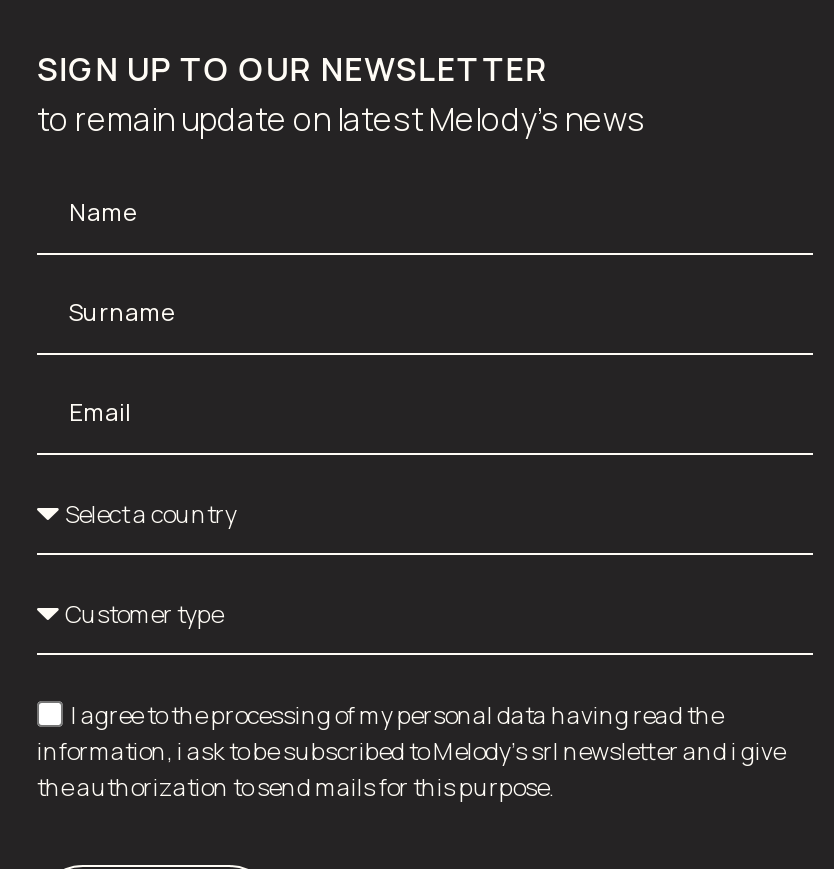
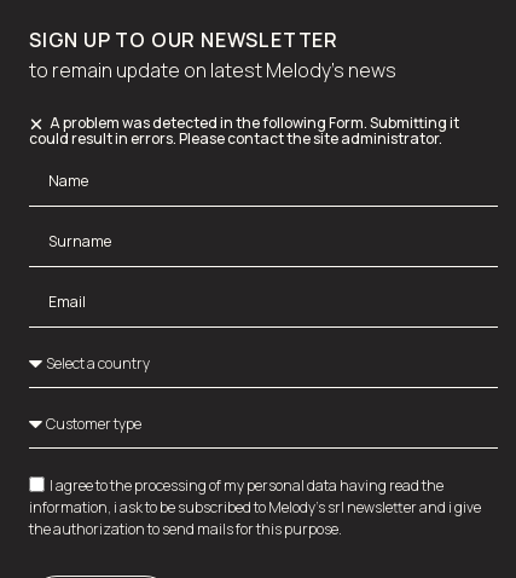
none -> [29,112,459,148] A problem was detected in the following Form. Submitting it | could result in errors. Please contact the site administrator.

